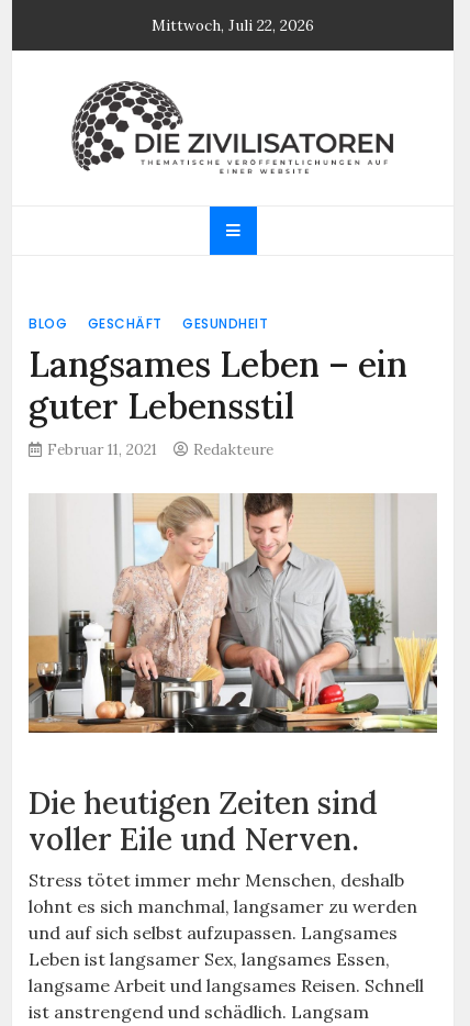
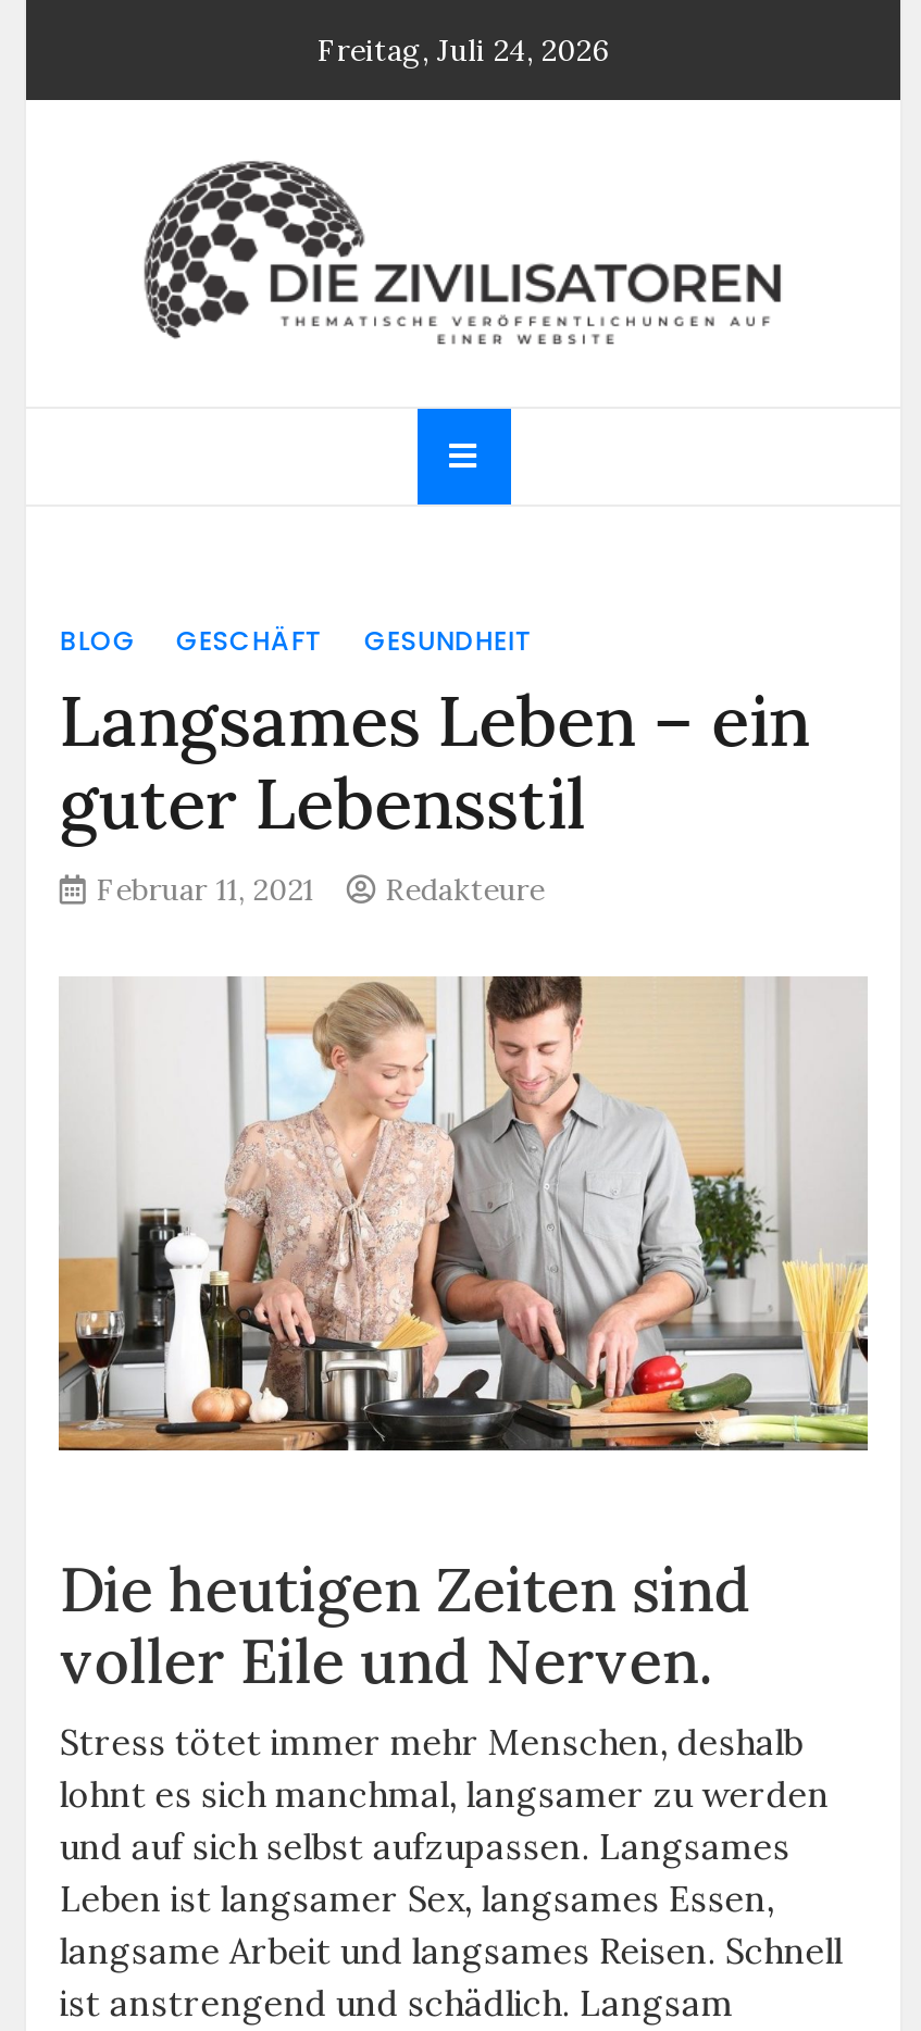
[152,15,314,35] Mittwoch, Juli 22, 2026 -> [318,30,609,70] Freitag, Juli 24, 2026

